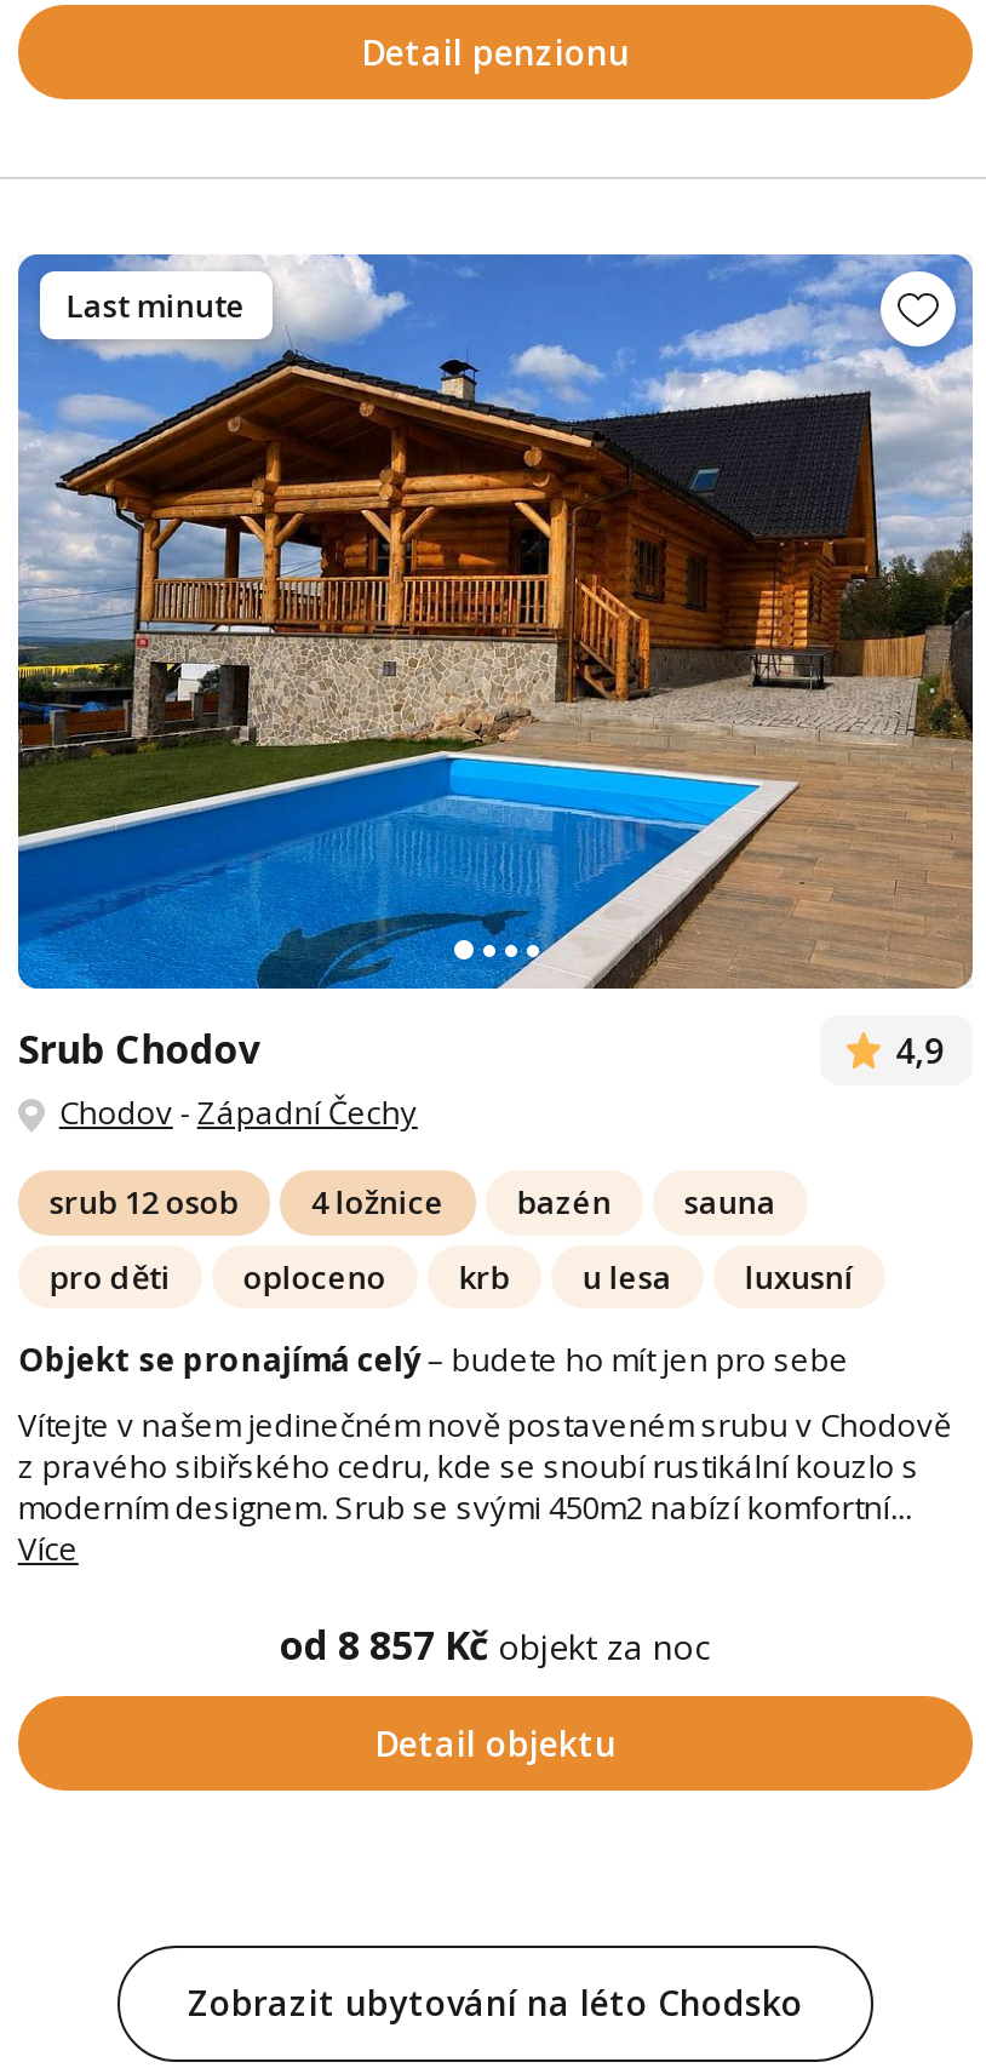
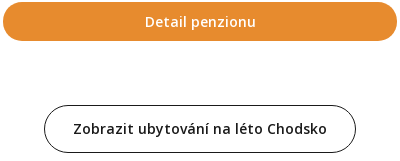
[16,252,975,991] [image] | Last minute -> none
[18,1024,951,1766] Srub Chodov | 4,9 | Chodov - Západní Čechy | srub 12 osob | 4 ložnice | bazén | sauna | pro děti | oploceno | krb | u lesa | luxusní | Objekt se pronajímá celý– budete ho mít jen pro sebe | Vítejte v našem jedinečném nově postaveném srubu v Chodově | z pravého sibiřského cedru, kde se snoubí rustikální kouzlo s | moderním designem. Srub se svými 450m2 nabízí komfortní... | Více | od 8 857 Kč objekt za noc | Detail objektu -> none

